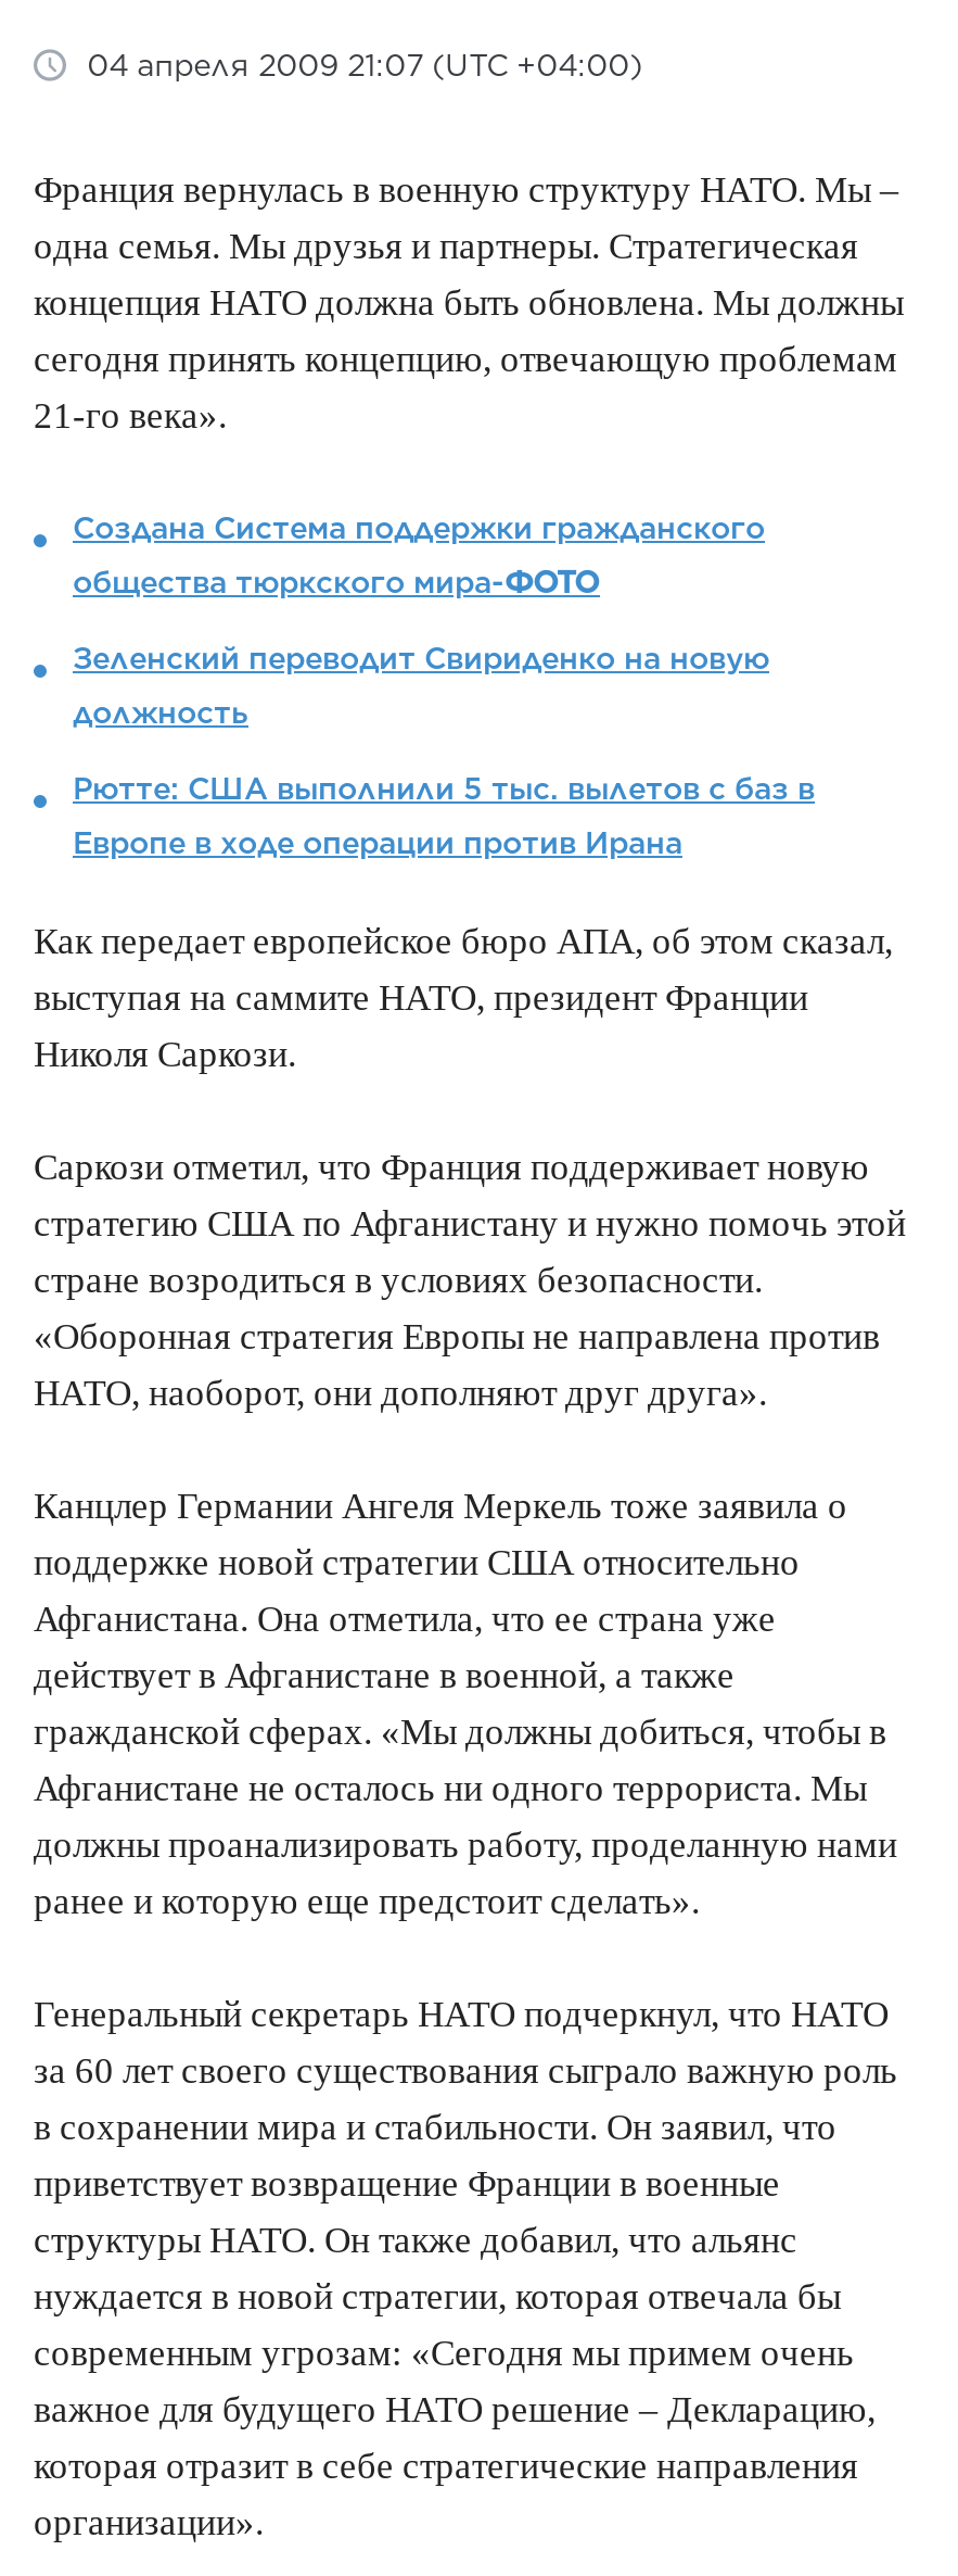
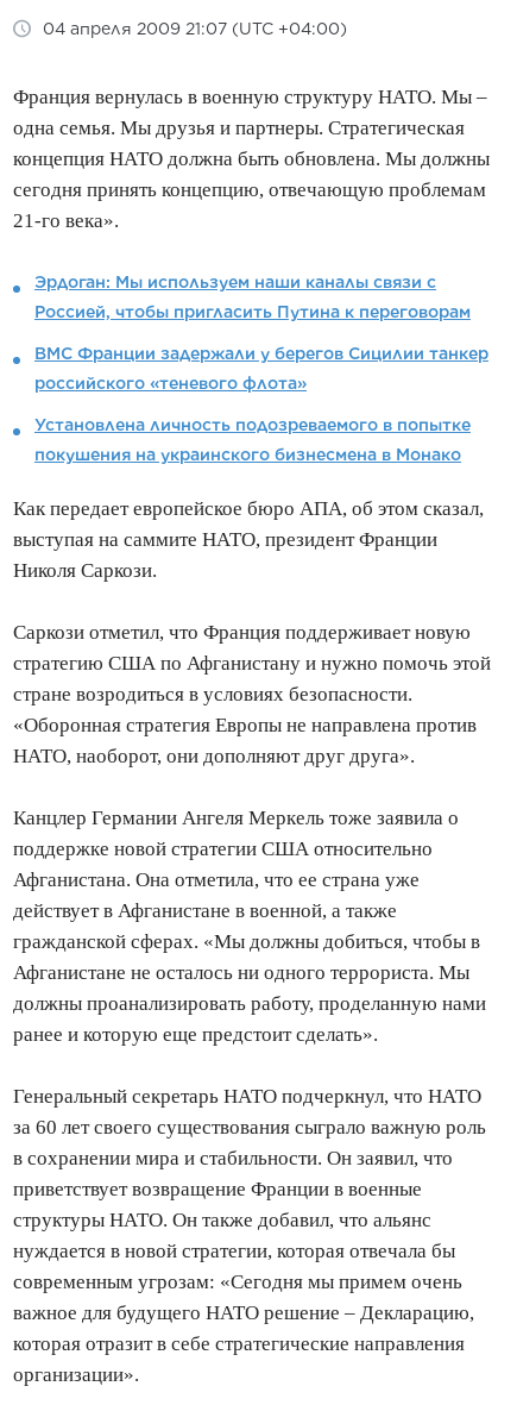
[73,511,765,546] Создана Система поддержки гражданского -> [34,273,436,292] Эрдоган: Мы используем наши каналы связи с
[73,566,600,600] общества тюркского мира-ФОТО -> [34,303,471,322] Россией, чтобы пригласить Путина к переговорам
[73,642,769,676] Зеленский переводит Свириденко на новую -> [34,344,488,363] ВМС Франции задержали у берегов Сицилии танкер
[73,696,248,731] должность -> [34,374,307,393] российского «теневого флота»
[73,772,815,807] Рютте: США выполнили 5 тыс. вылетов с баз в -> [34,416,471,435] Установлена личность подозреваемого в попытке
[73,826,682,861] Европе в ходе операции против Ирана -> [34,445,461,464] покушения на украинского бизнесмена в Монако

